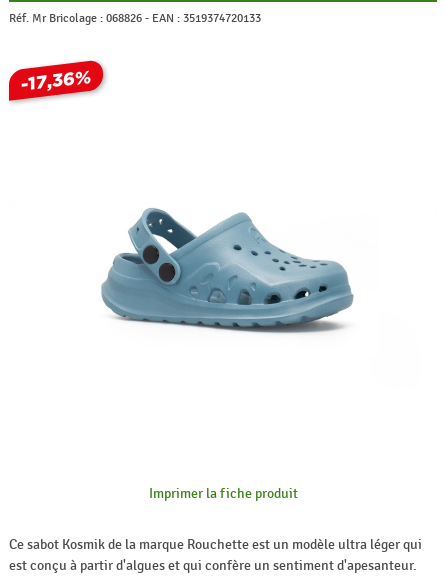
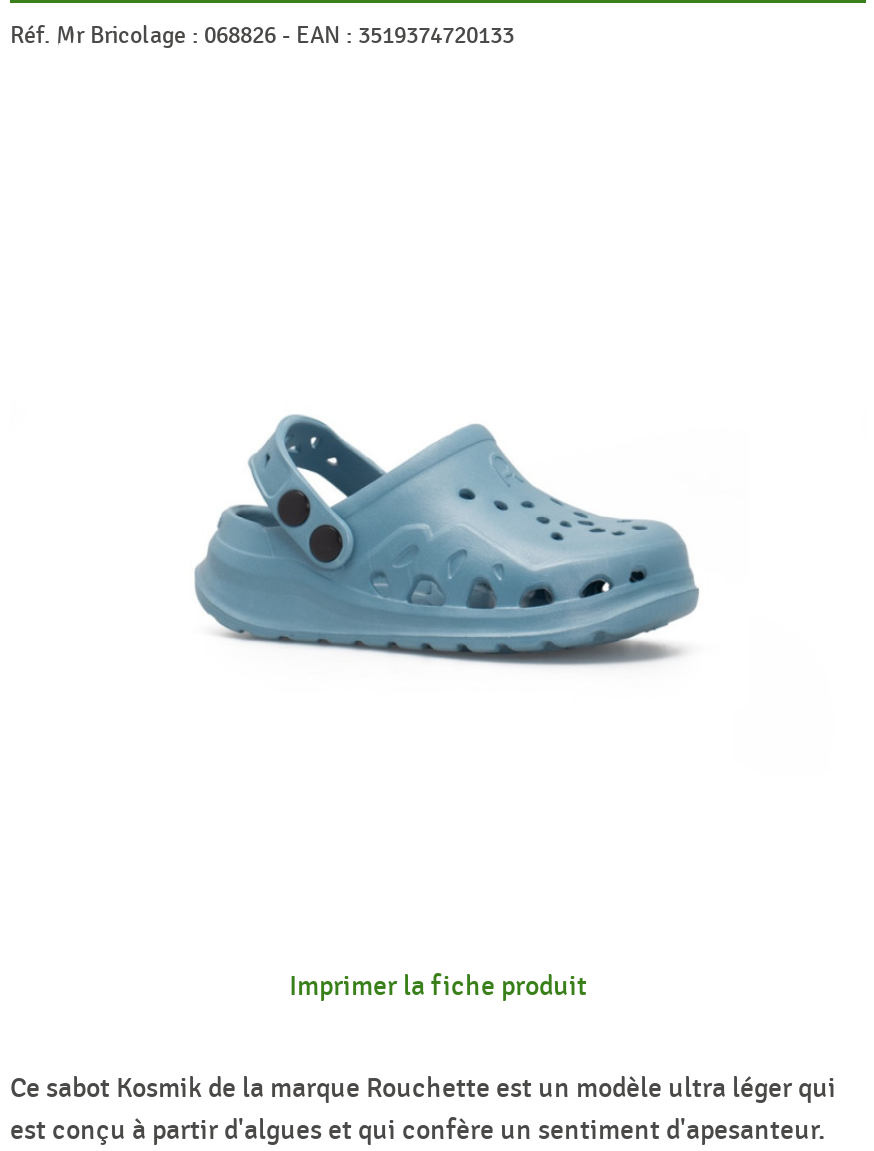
[21,66,91,94] -17,36% -> none

